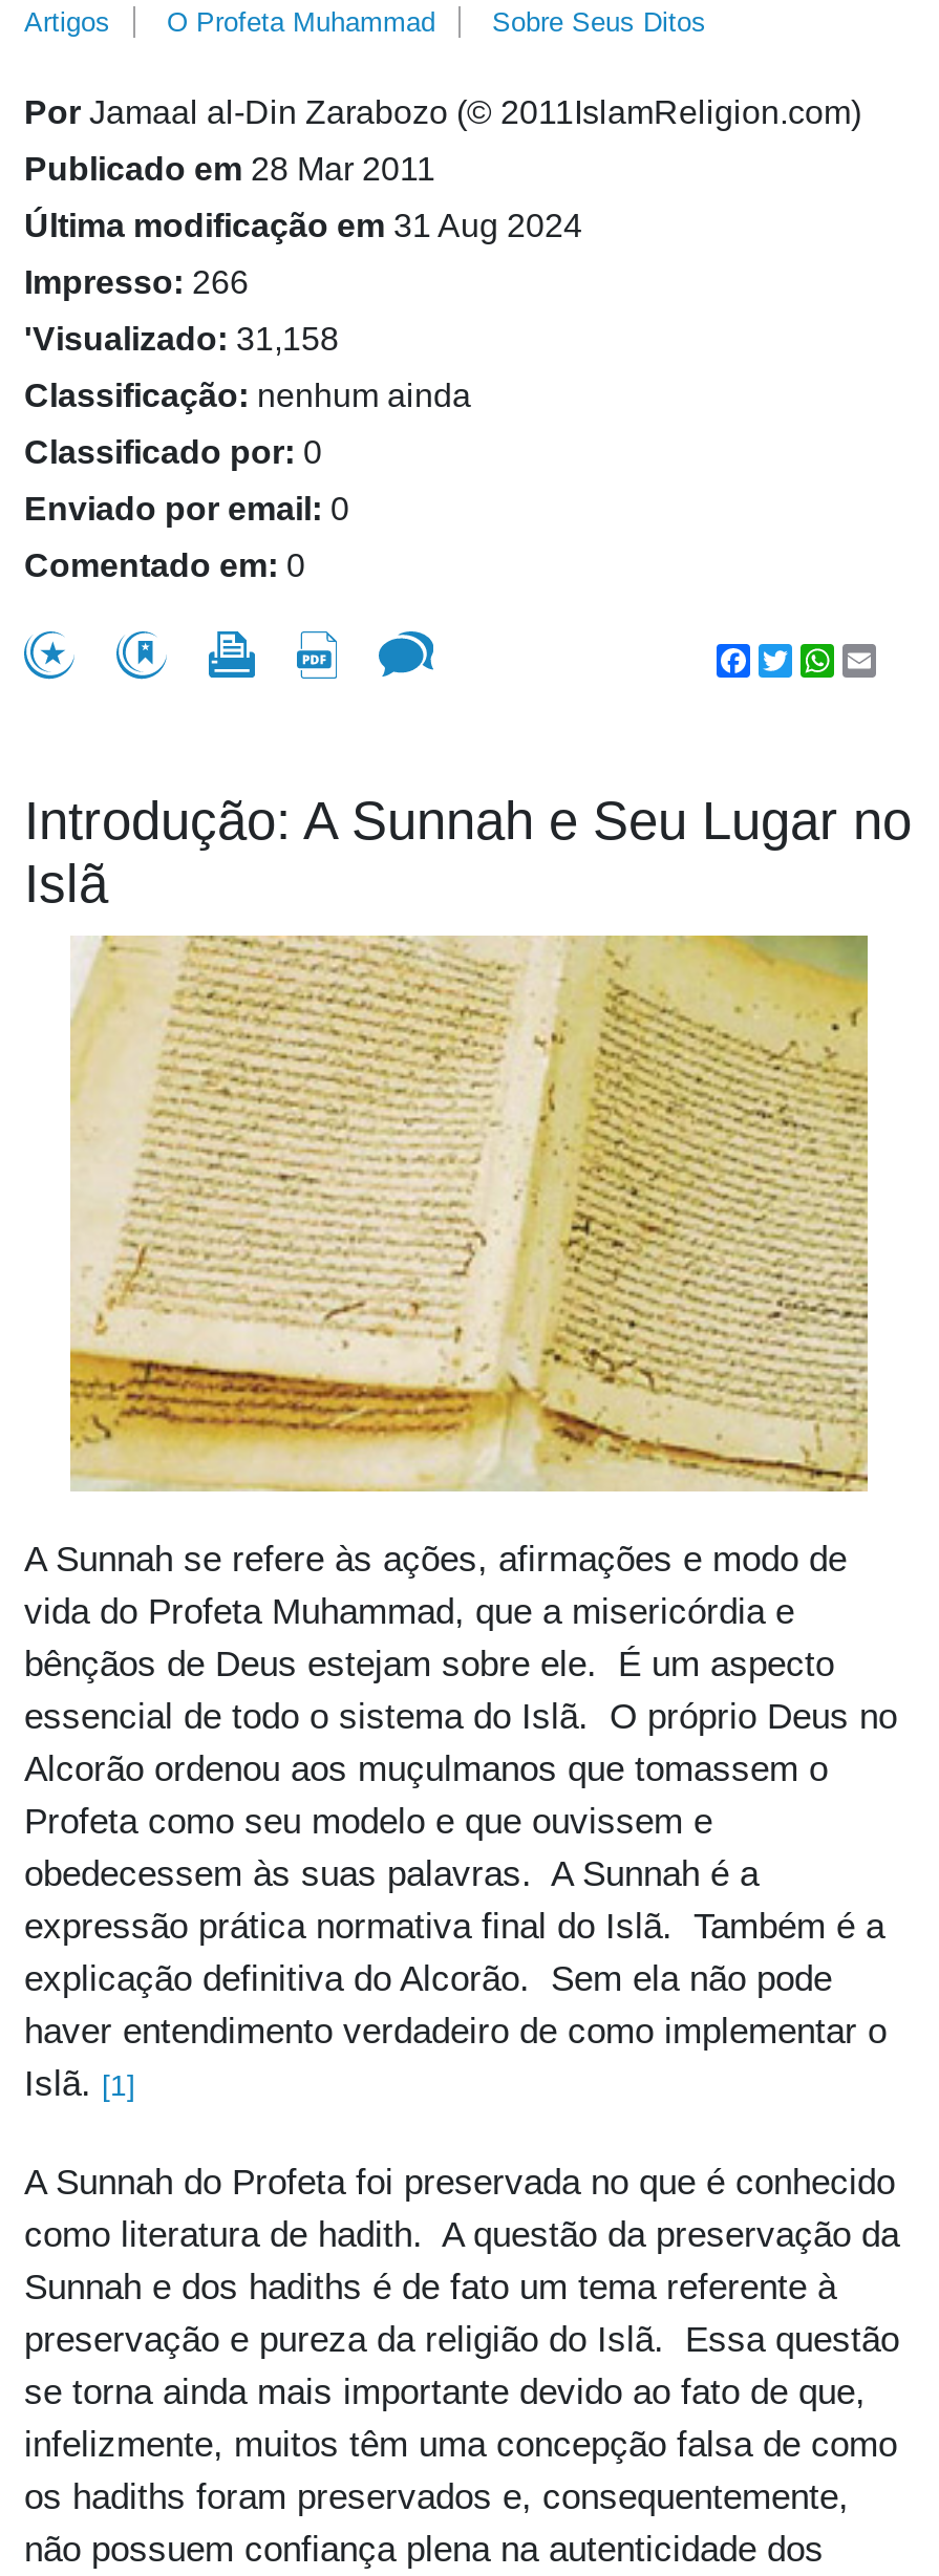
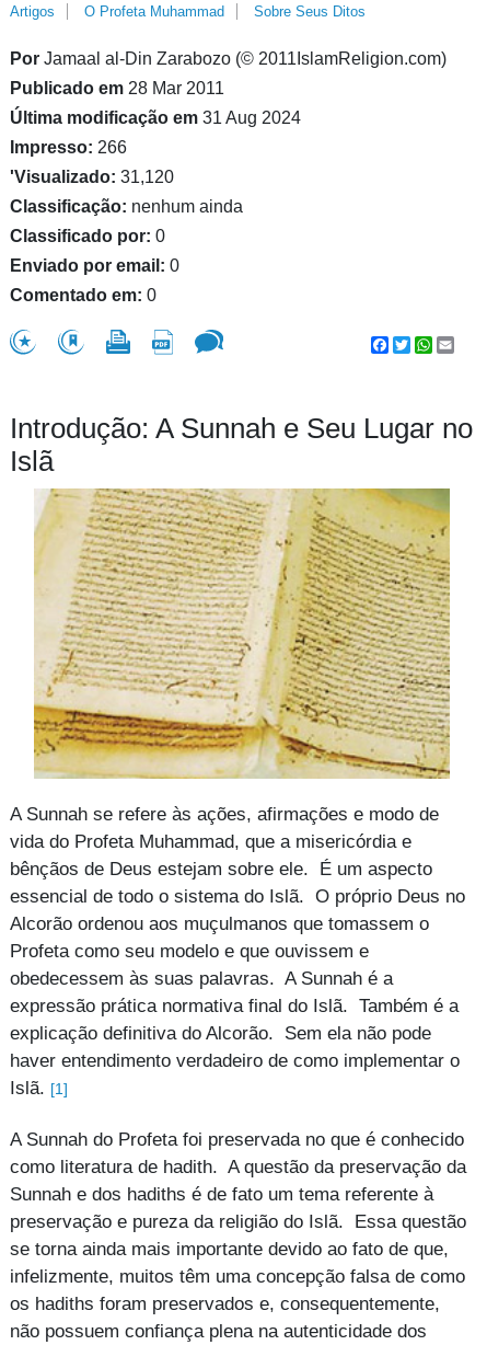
[24,321,339,357] 'Visualizado: 31,158 -> [10,168,174,186] 'Visualizado: 31,120

